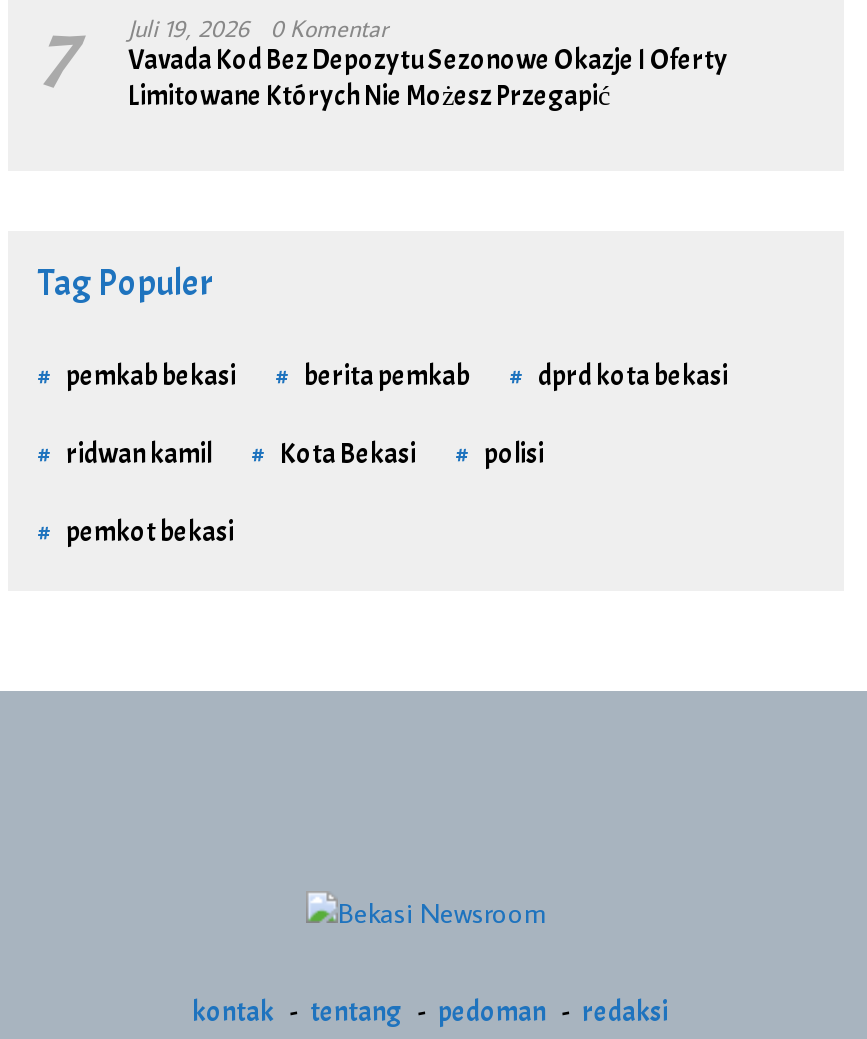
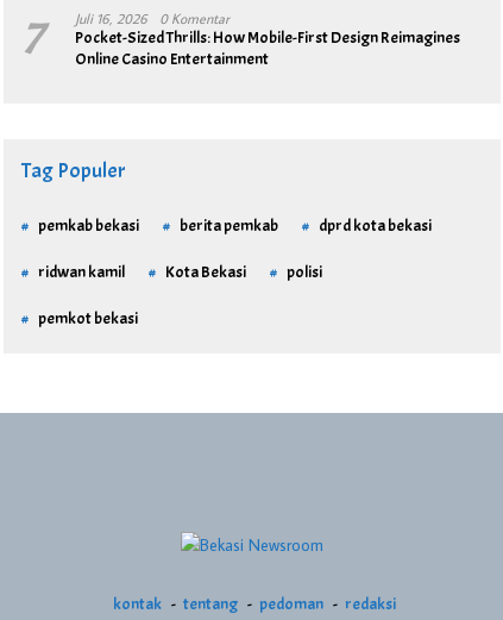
[128,13,250,43] Juli 19, 2026 -> [75,10,147,27] Juli 16, 2026
[128,43,728,113] Vavada Kod Bez Depozytu Sezonowe Okazje I Oferty | Limitowane Których Nie Możesz Przegapić -> [75,27,460,69] Pocket-Sized Thrills: How Mobile-First Design Reimagines | Online Casino Entertainment

